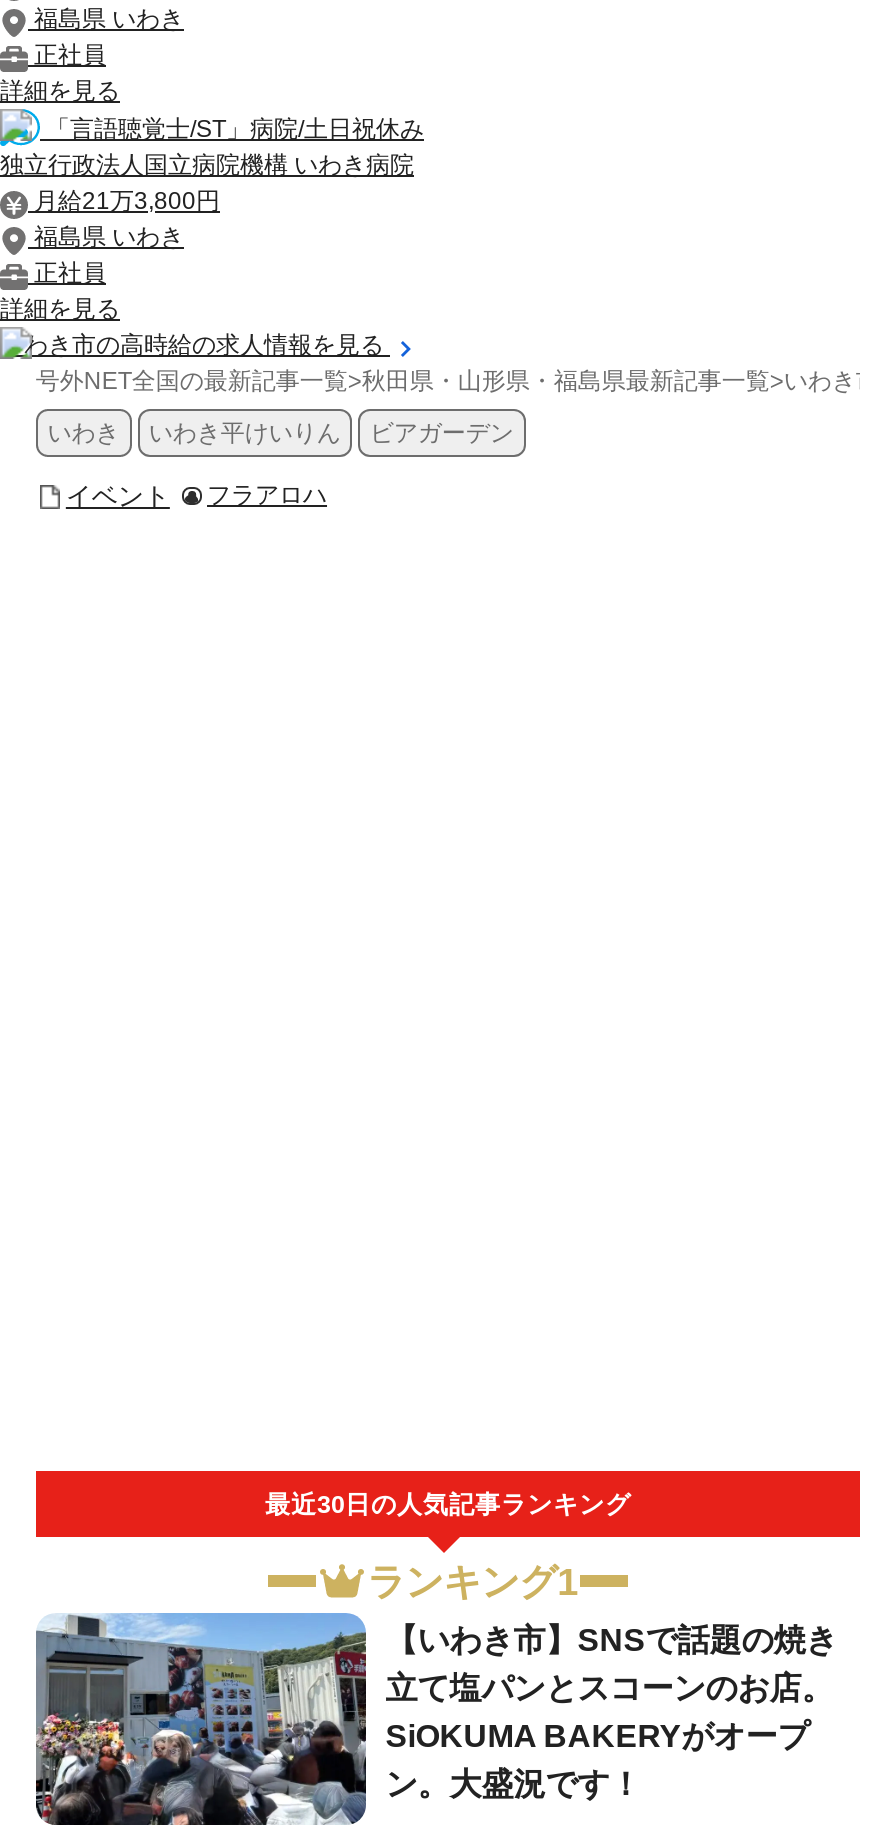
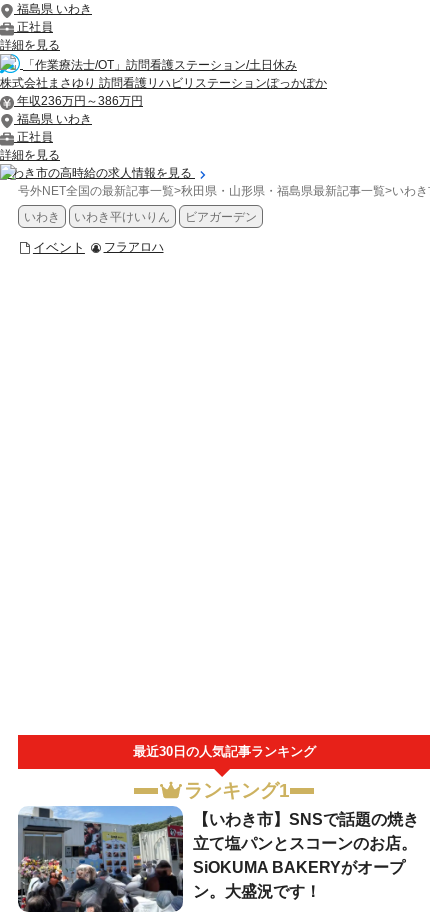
[0,116,424,216] 「言語聴覚士/ST」病院/土日祝休み | 独立行政法人国立病院機構 いわき病院 | 月給21万3,800円 -> [0,58,327,108] 「作業療法士/OT」訪問看護ステーション/土日休み | 株式会社まさゆり 訪問看護リハビリステーションぽっかぽか | 年収236万円～386万円

